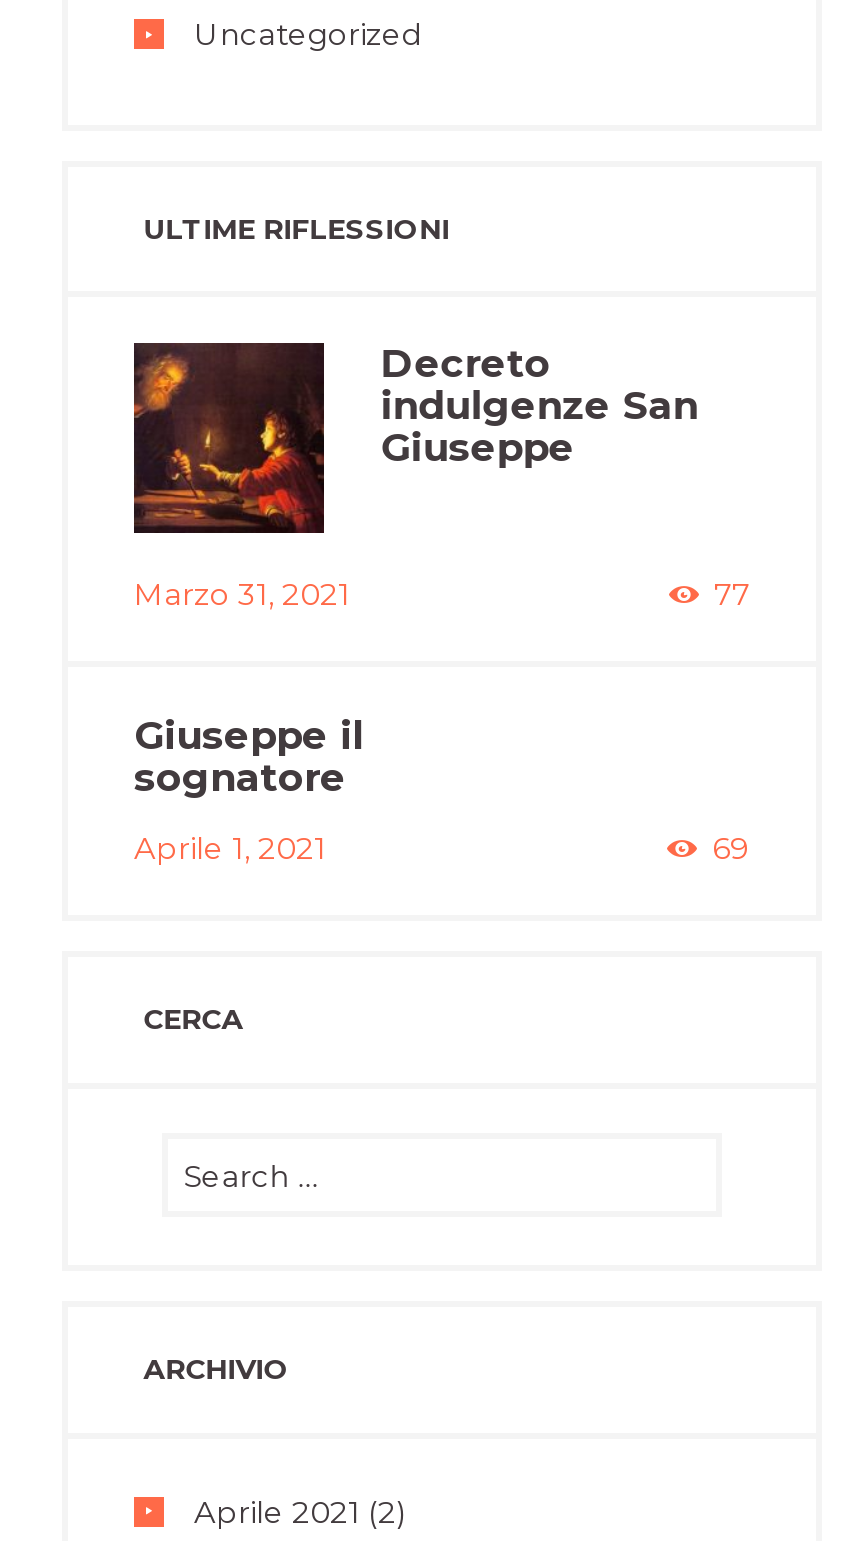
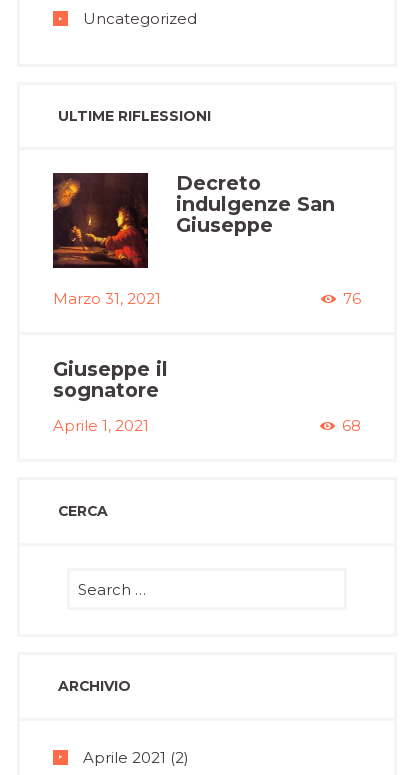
[714,576,750,614] 77 -> [343,289,361,308] 76
[712,830,750,868] 69 -> [342,416,361,435] 68

